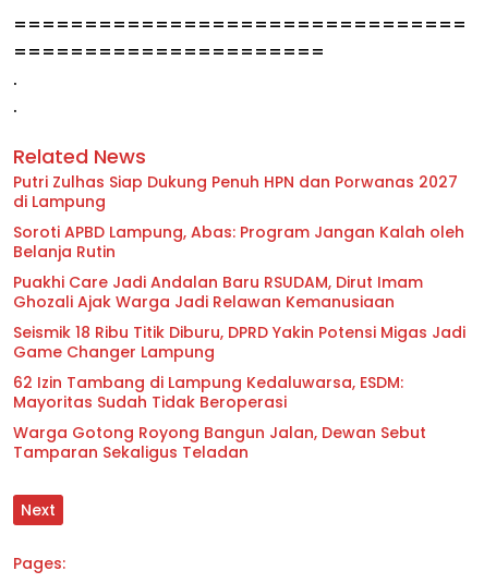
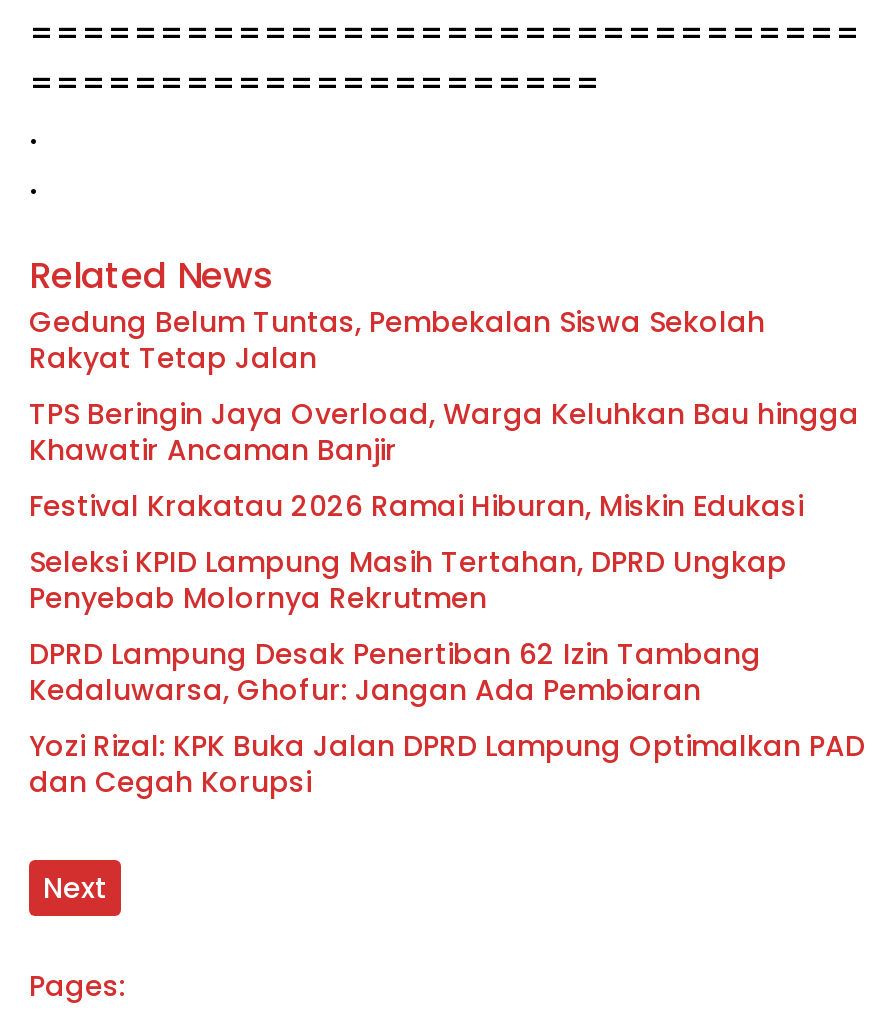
[13,171,465,463] Putri Zulhas Siap Dukung Penuh HPN dan Porwanas 2027 | di Lampung | Soroti APBD Lampung, Abas: Program Jangan Kalah oleh | Belanja Rutin | Puakhi Care Jadi Andalan Baru RSUDAM, Dirut Imam | Ghozali Ajak Warga Jadi Relawan Kemanusiaan | Seismik 18 Ribu Titik Diburu, DPRD Yakin Potensi Migas Jadi | Game Changer Lampung | 62 Izin Tambang di Lampung Kedaluwarsa, ESDM: | Mayoritas Sudah Tidak Beroperasi | Warga Gotong Royong Bangun Jalan, Dewan Sebut | Tamparan Sekaligus Teladan -> [29,301,865,801] Gedung Belum Tuntas, Pembekalan Siswa Sekolah | Rakyat Tetap Jalan | TPS Beringin Jaya Overload, Warga Keluhkan Bau hingga | Khawatir Ancaman Banjir | Festival Krakatau 2026 Ramai Hiburan, Miskin Edukasi | Seleksi KPID Lampung Masih Tertahan, DPRD Ungkap | Penyebab Molornya Rekrutmen | DPRD Lampung Desak Penertiban 62 Izin Tambang | Kedaluwarsa, Ghofur: Jangan Ada Pembiaran | Yozi Rizal: KPK Buka Jalan DPRD Lampung Optimalkan PAD | dan Cegah Korupsi

